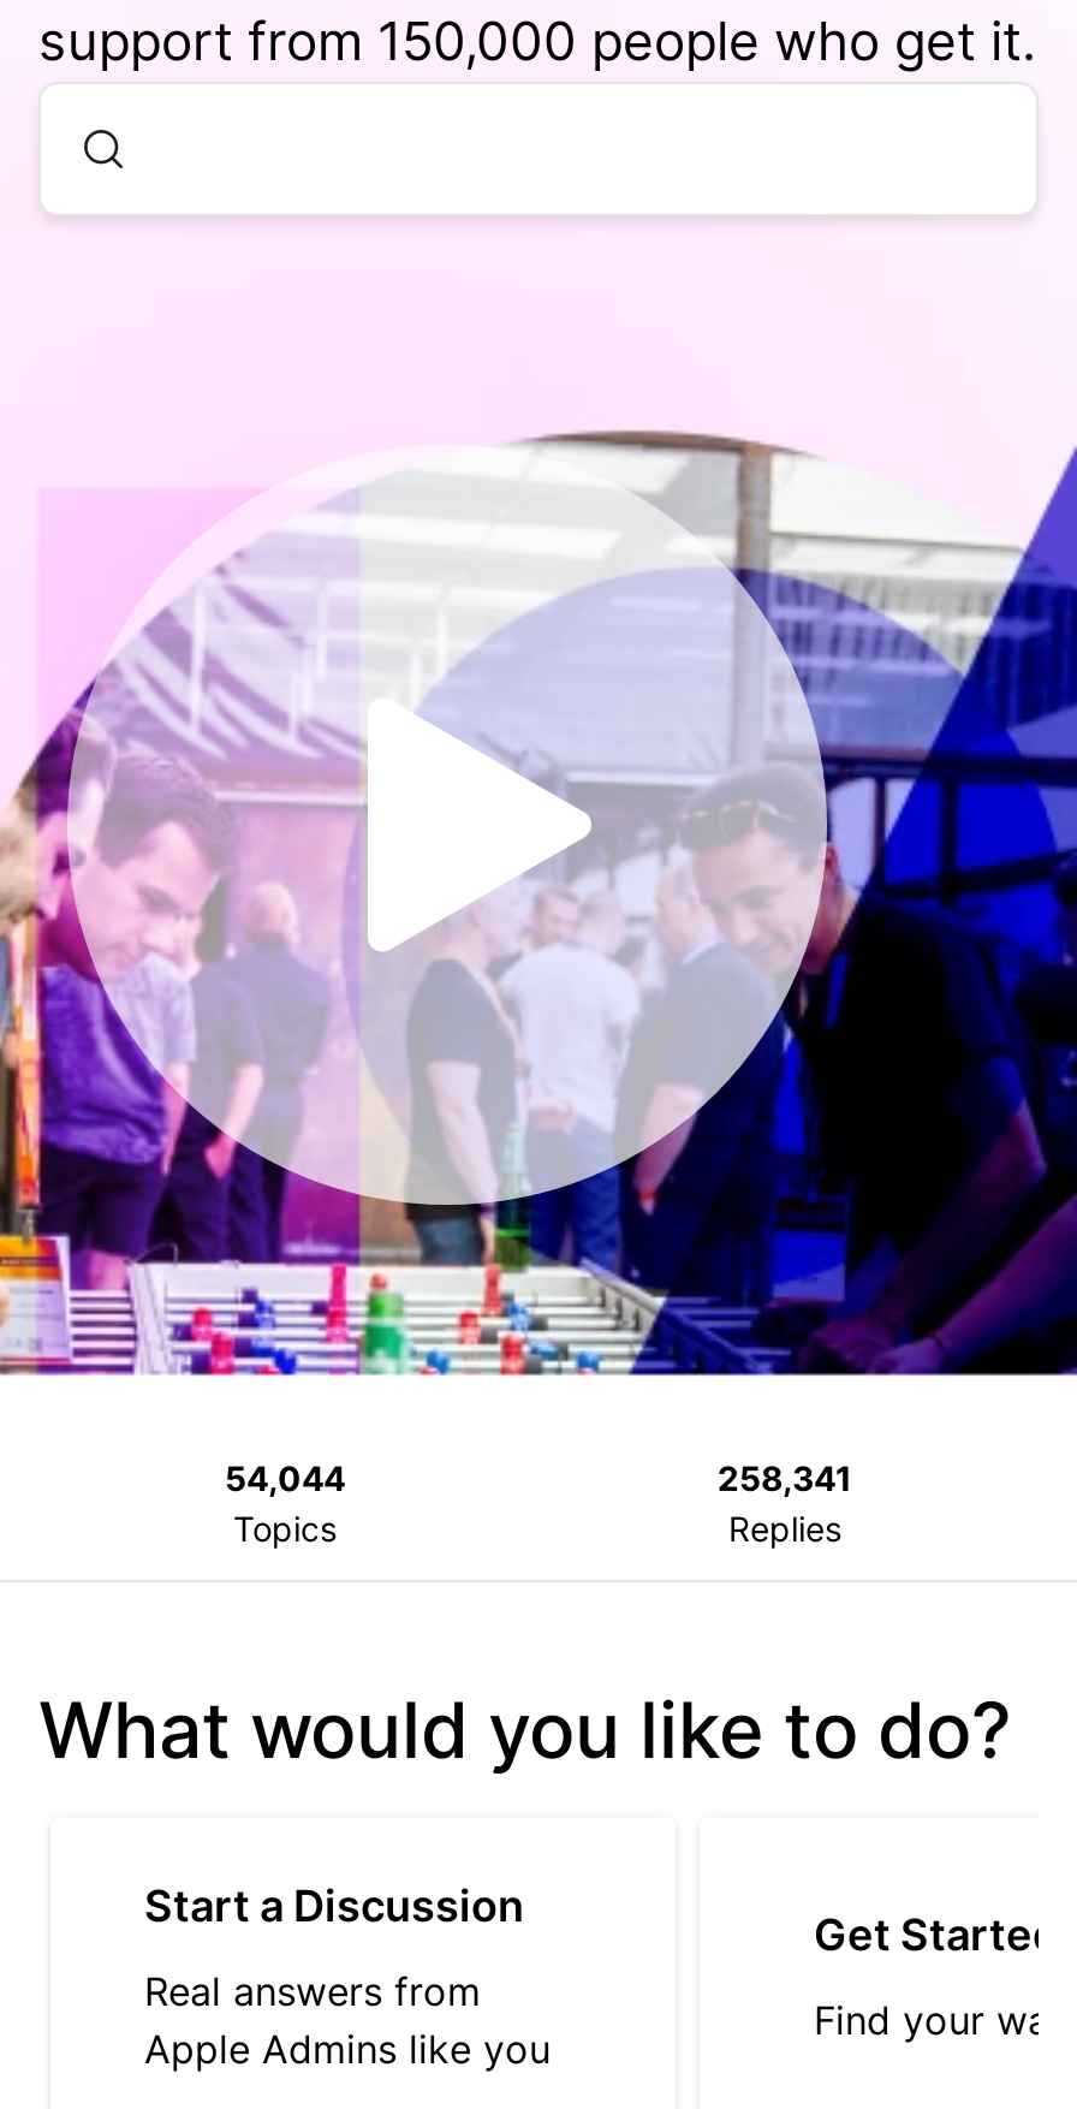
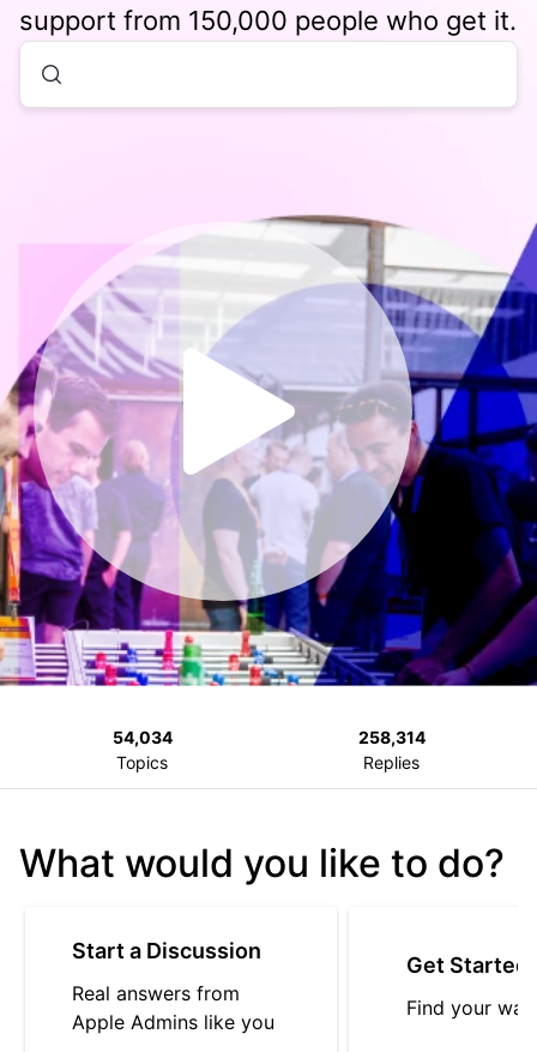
[225,1458,345,1499] 54,044 -> [112,727,172,748] 54,034
[718,1458,852,1499] 258,341 -> [358,727,425,748] 258,314

